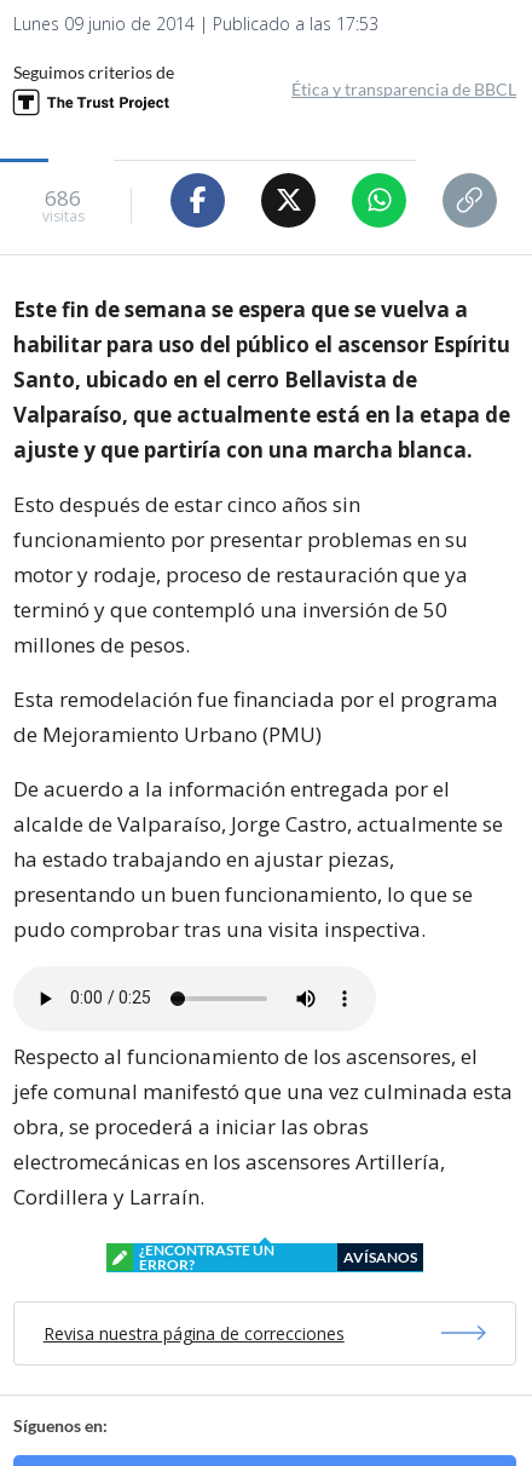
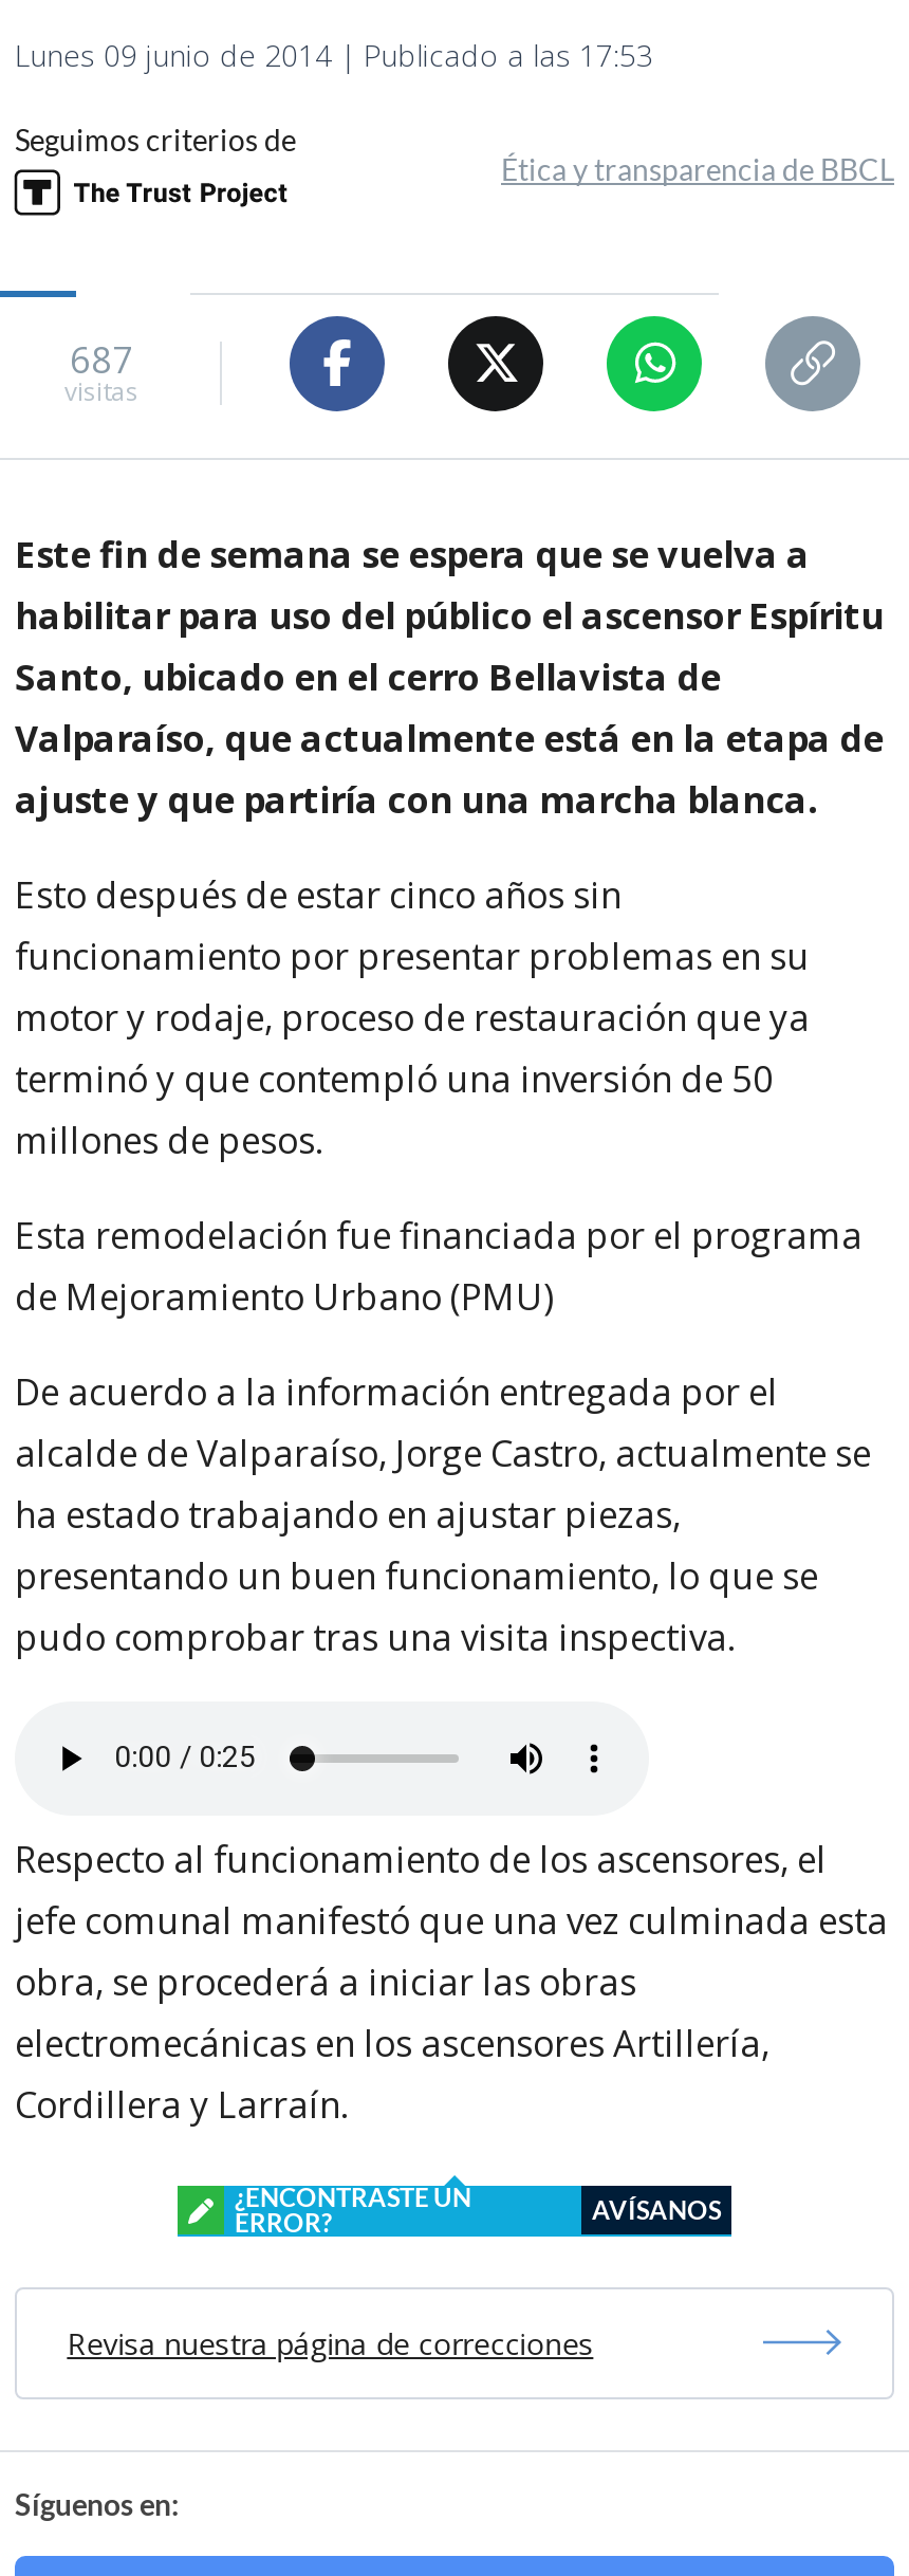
[45,184,81,212] 686 -> [70,336,133,384] 687

